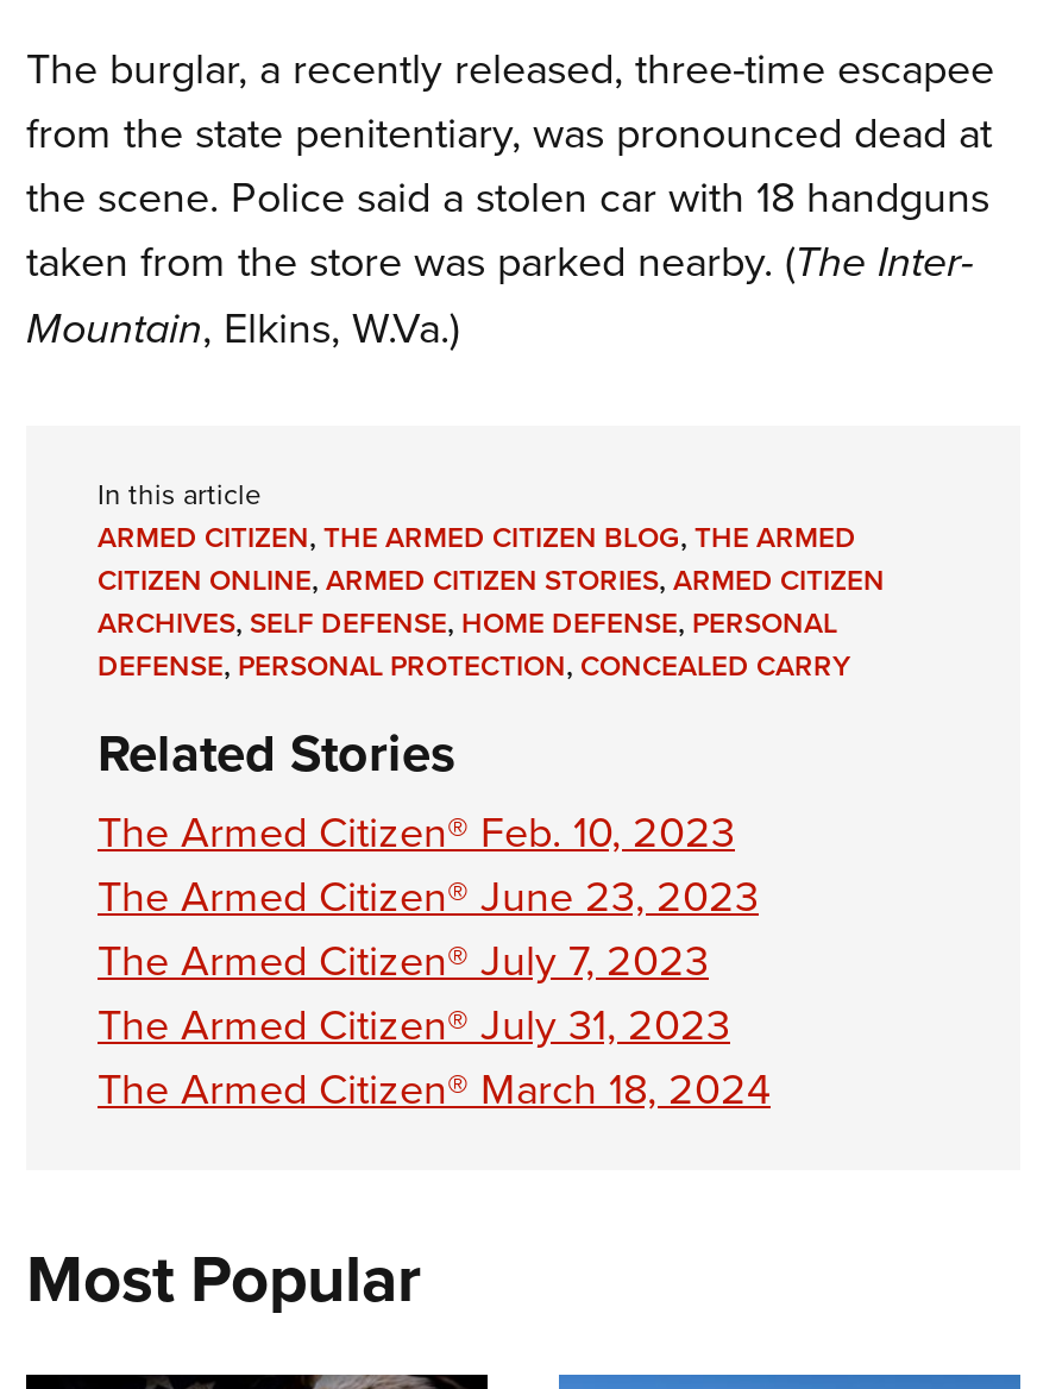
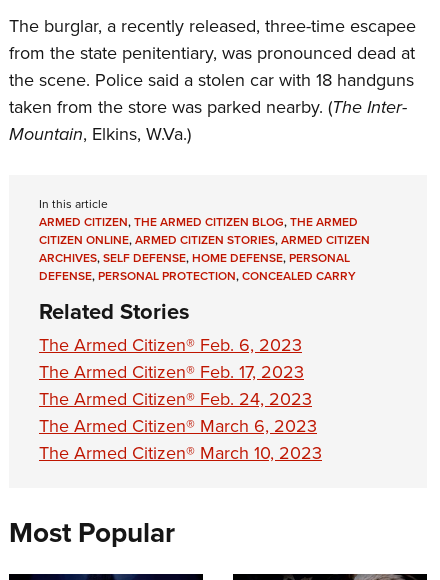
[98,802,735,862] The Armed Citizen® Feb. 10, 2023 -> [39,332,302,358] The Armed Citizen® Feb. 6, 2023
[98,866,759,926] The Armed Citizen® June 23, 2023 -> [39,359,304,385] The Armed Citizen® Feb. 17, 2023
[98,931,709,990] The Armed Citizen® July 7, 2023 -> [39,386,312,412] The Armed Citizen® Feb. 24, 2023
[98,995,730,1054] The Armed Citizen® July 31, 2023 -> [39,413,317,439] The Armed Citizen® March 6, 2023
[98,1059,771,1119] The Armed Citizen® March 18, 2024 -> [39,440,322,466] The Armed Citizen® March 10, 2023

